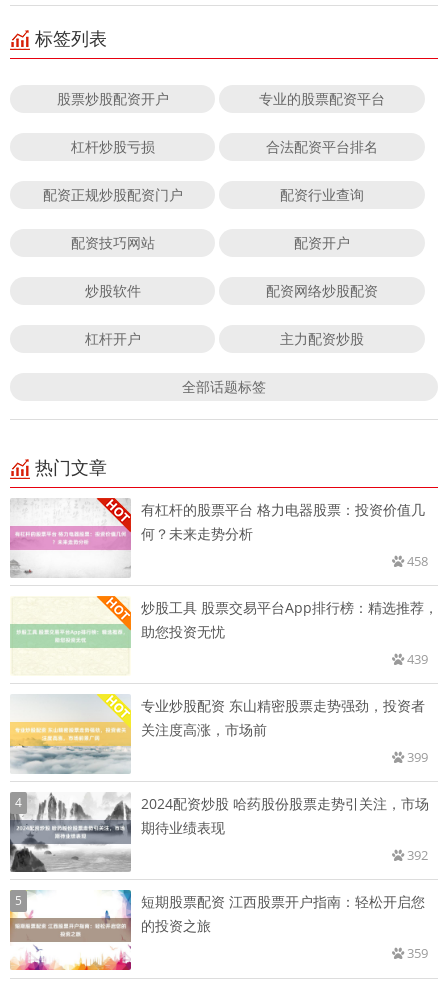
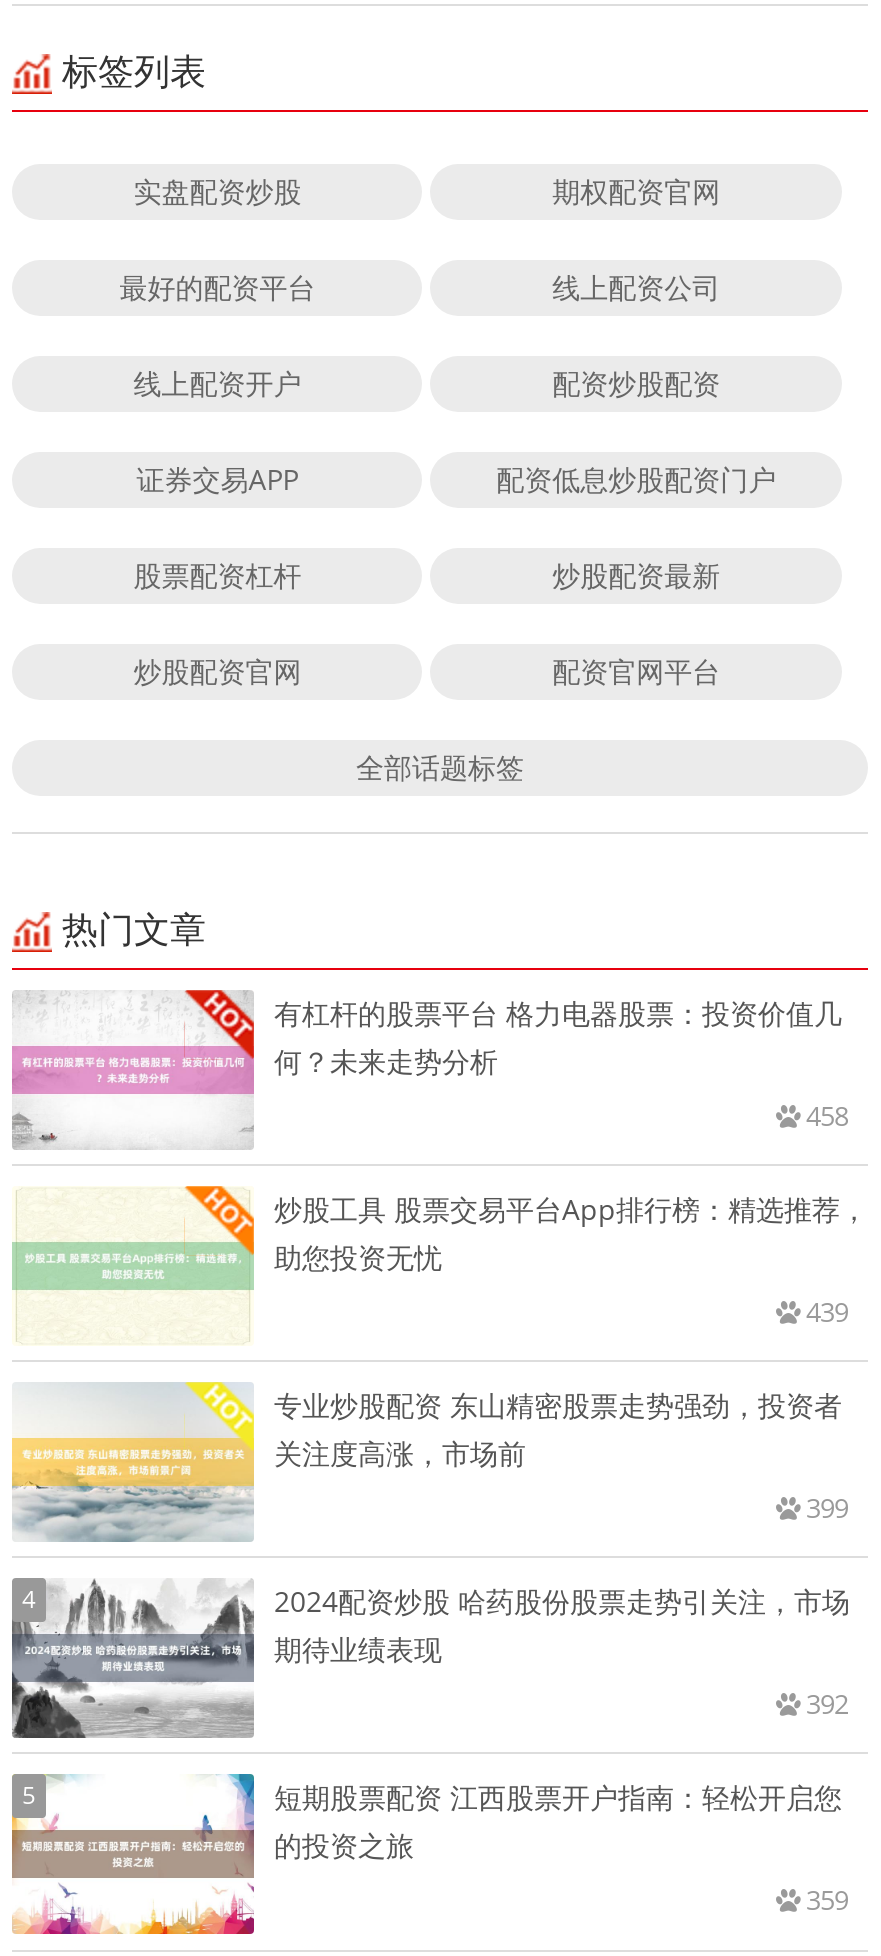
[57,89,385,108] 股票炒股配资开户 | 专业的股票配资平台 -> [133,172,720,210] 实盘配资炒股 | 期权配资官网
[71,137,378,156] 杠杆炒股亏损 | 合法配资平台排名 -> [119,268,720,306] 最好的配资平台 | 线上配资公司
[43,185,364,204] 配资正规炒股配资门户 | 配资行业查询 -> [133,364,720,402] 线上配资开户 | 配资炒股配资
[71,233,350,252] 配资技巧网站 | 配资开户 -> [136,460,776,498] 证券交易APP | 配资低息炒股配资门户
[85,281,378,300] 炒股软件 | 配资网络炒股配资 -> [133,556,720,594] 股票配资杠杆 | 炒股配资最新
[85,329,364,348] 杠杆开户 | 主力配资炒股 -> [133,652,720,690] 炒股配资官网 | 配资官网平台

